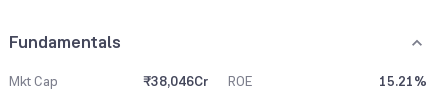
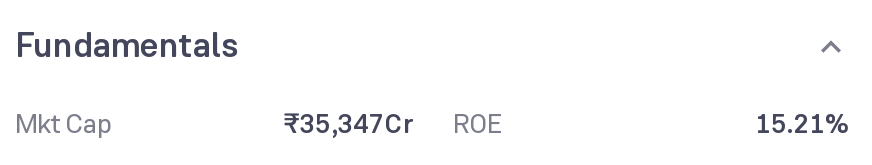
[143,72,252,90] ₹38,046Cr ROE -> [283,105,501,141] ₹35,347Cr ROE

